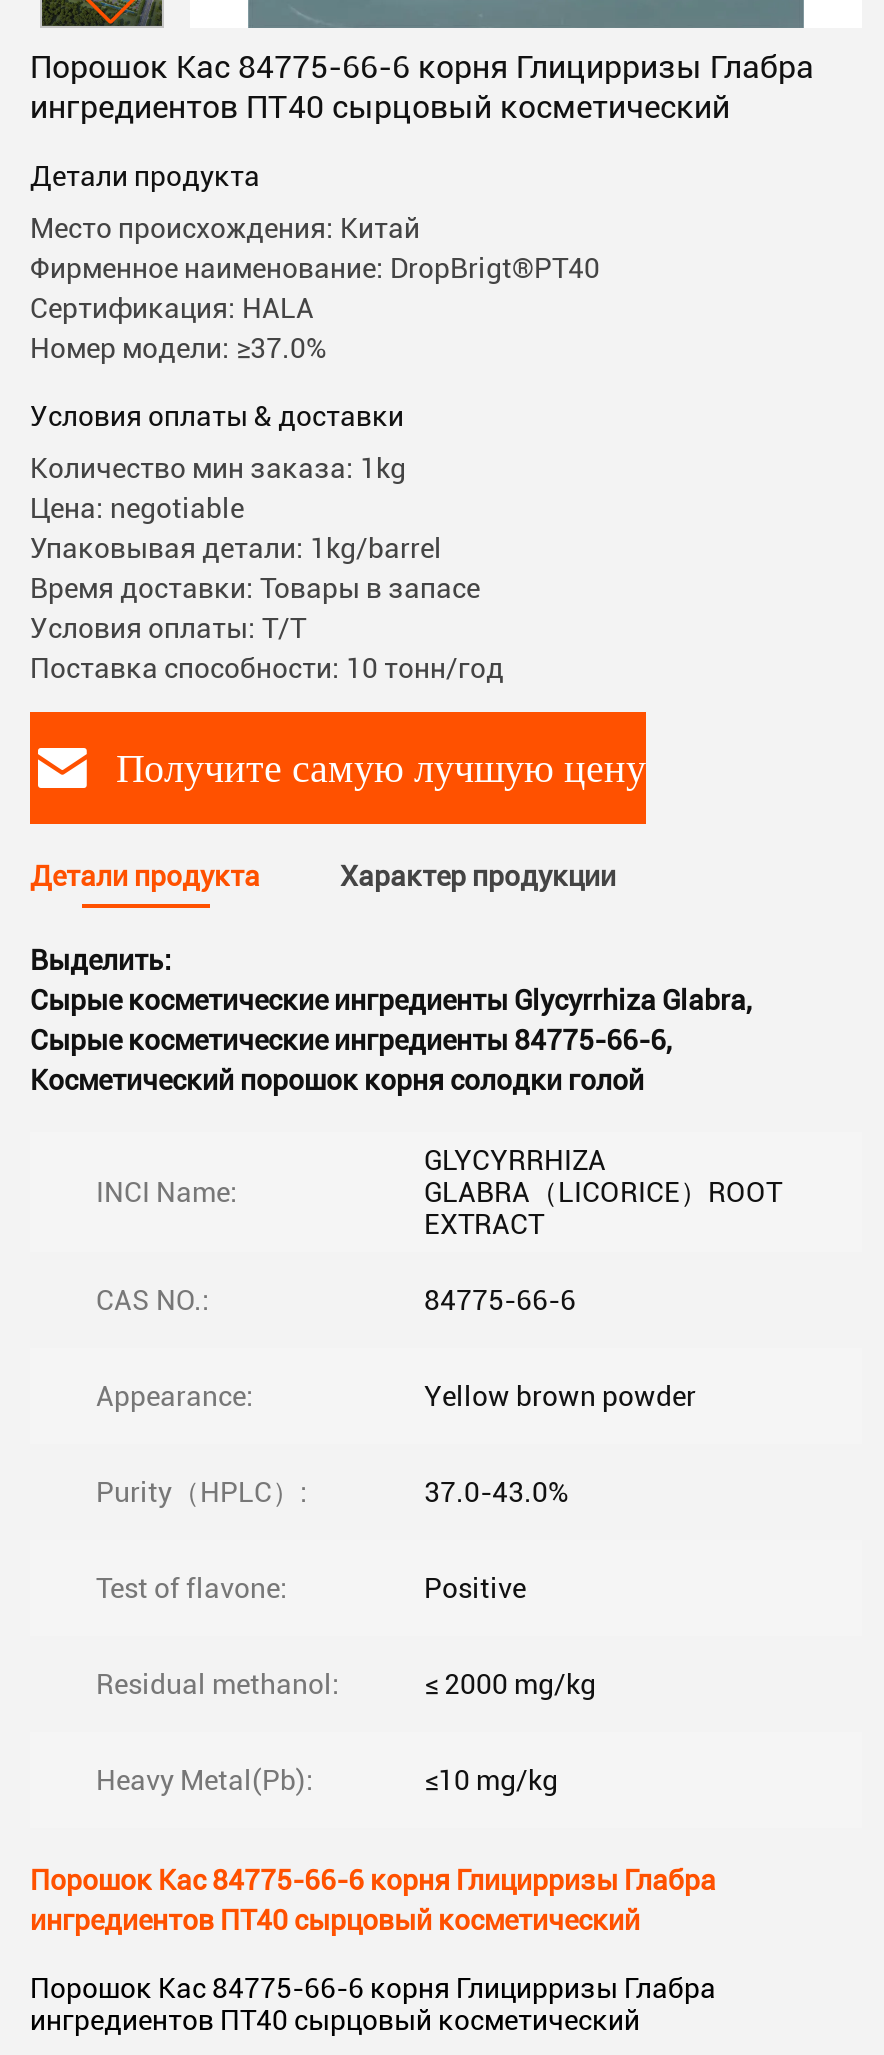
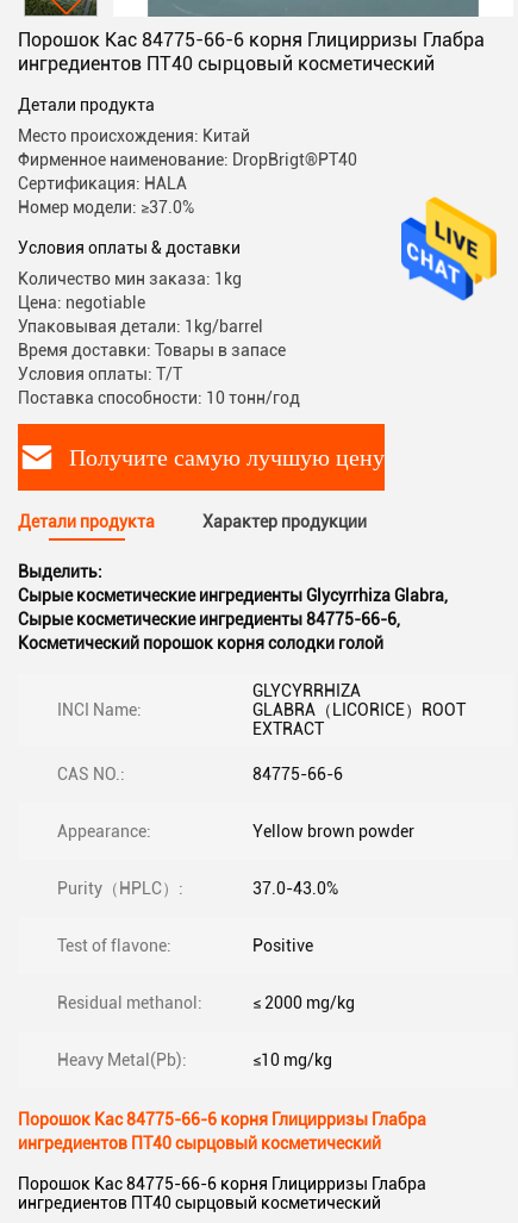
none -> [400,195,498,301] [image]

